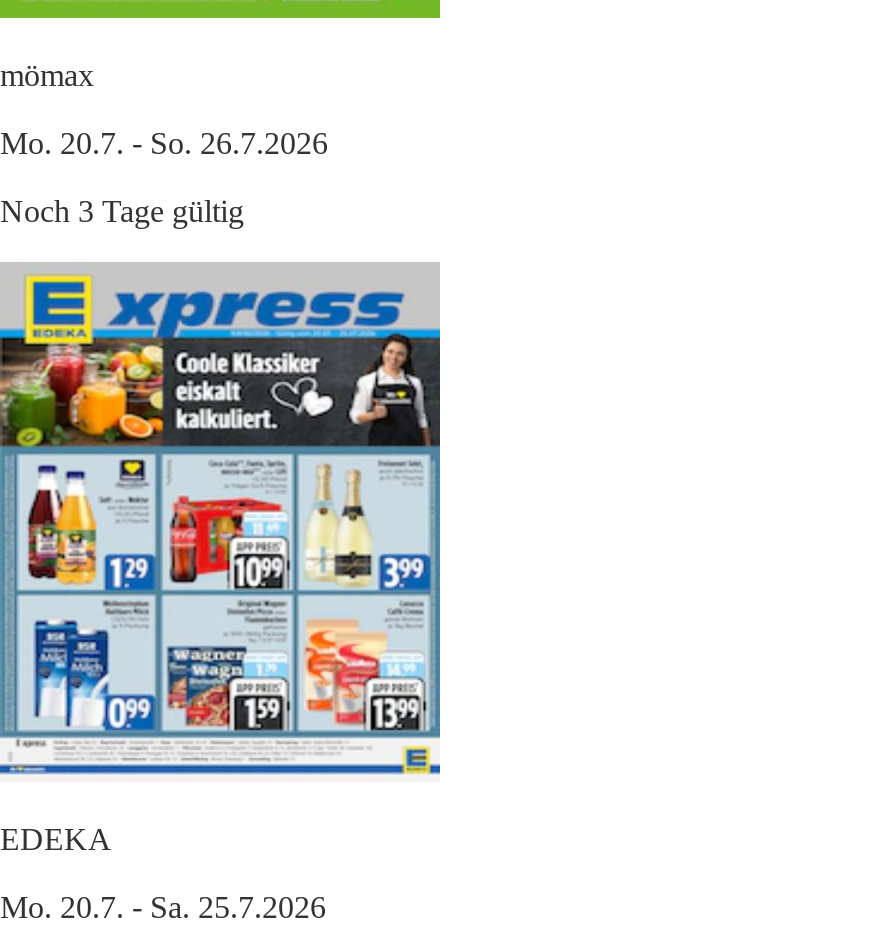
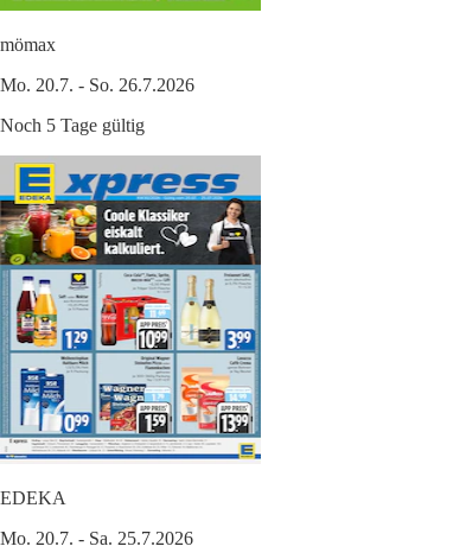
[0,194,244,228] Noch 3 Tage gültig -> [0,115,145,136] Noch 5 Tage gültig

